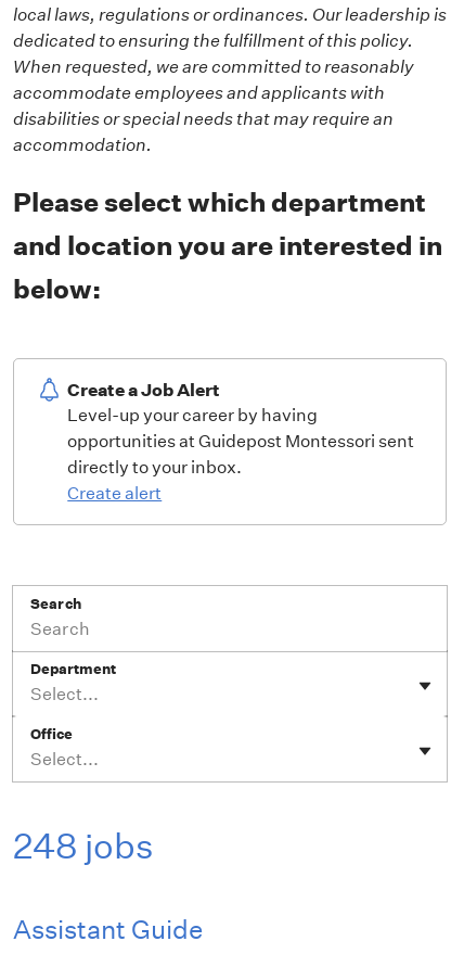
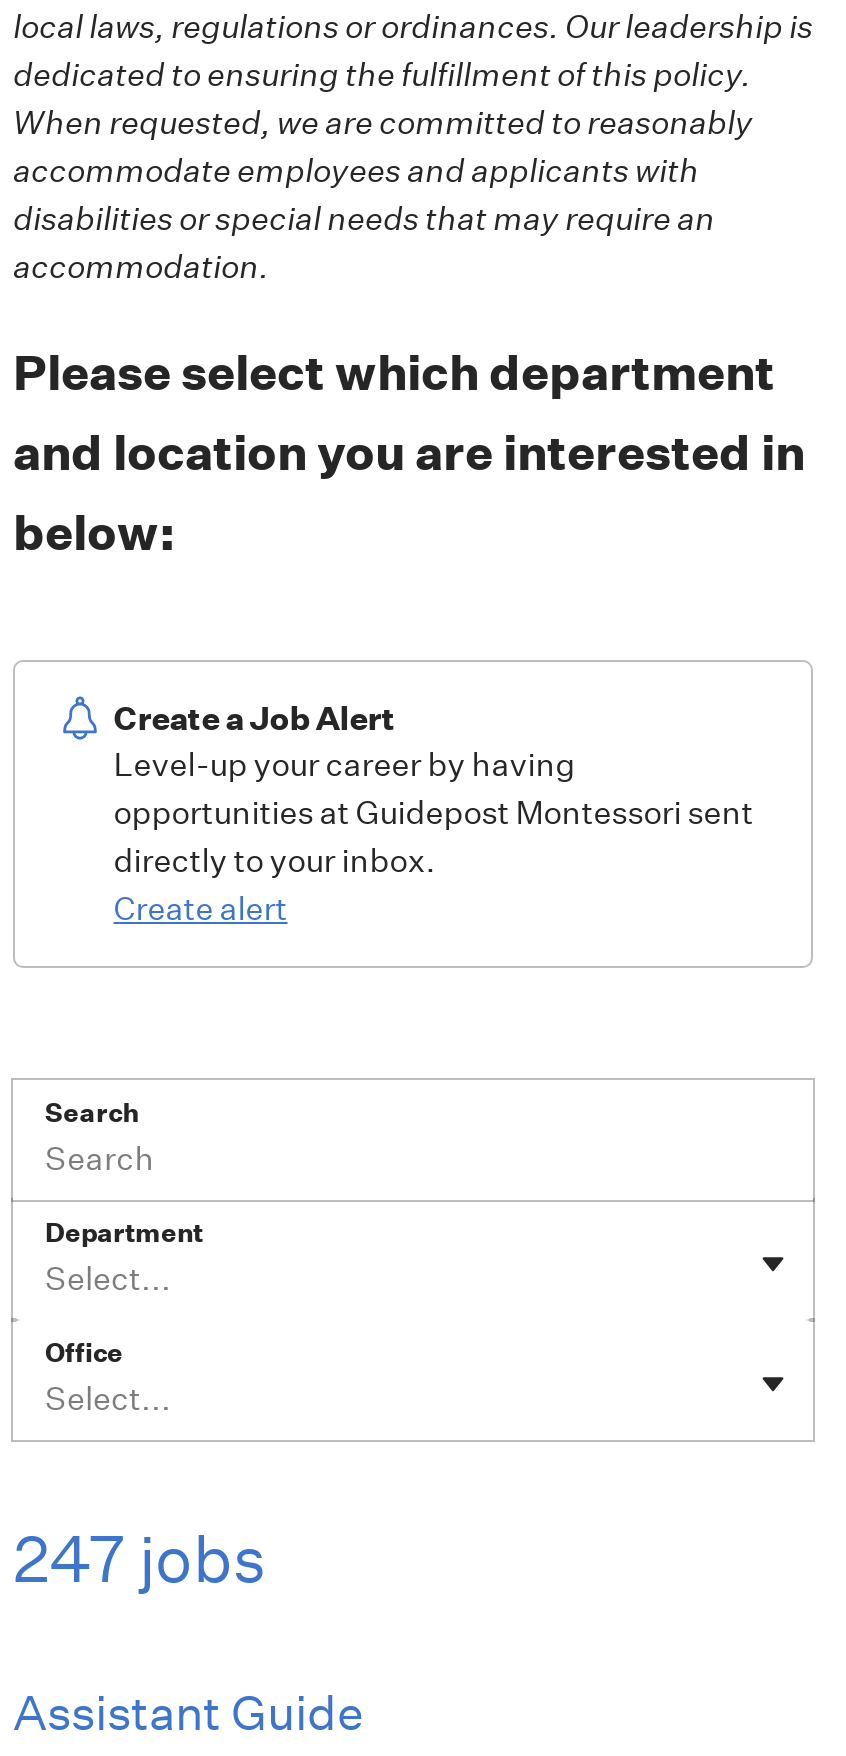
[13,824,154,867] 248 jobs -> [13,1519,267,1597] 247 jobs

